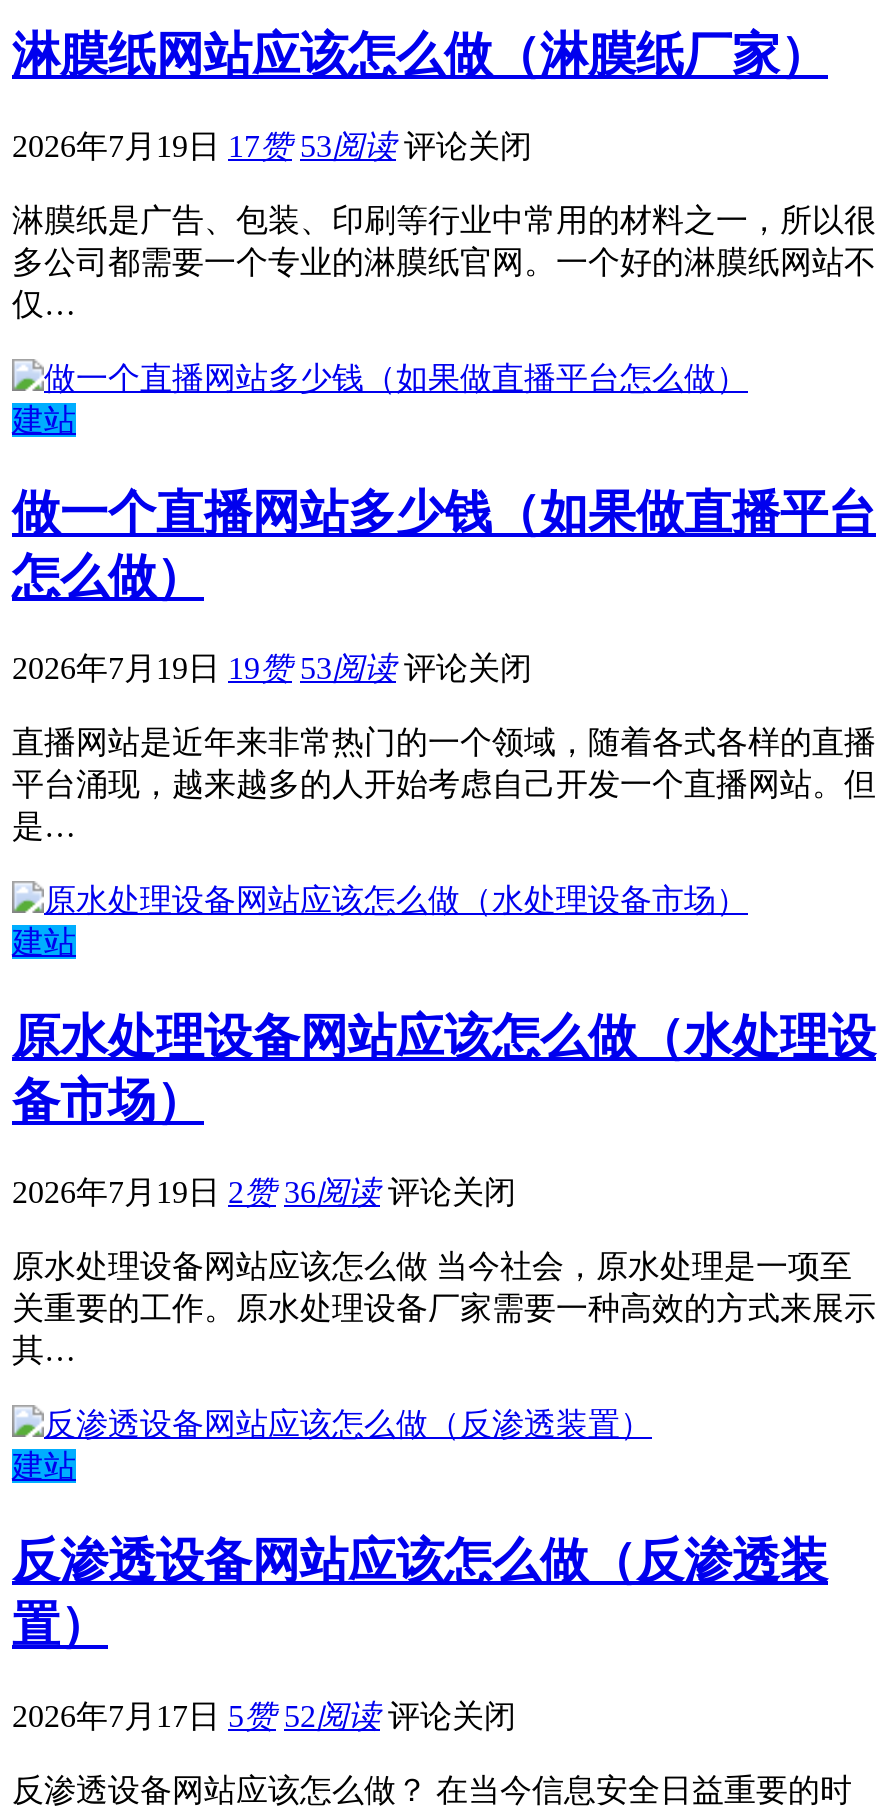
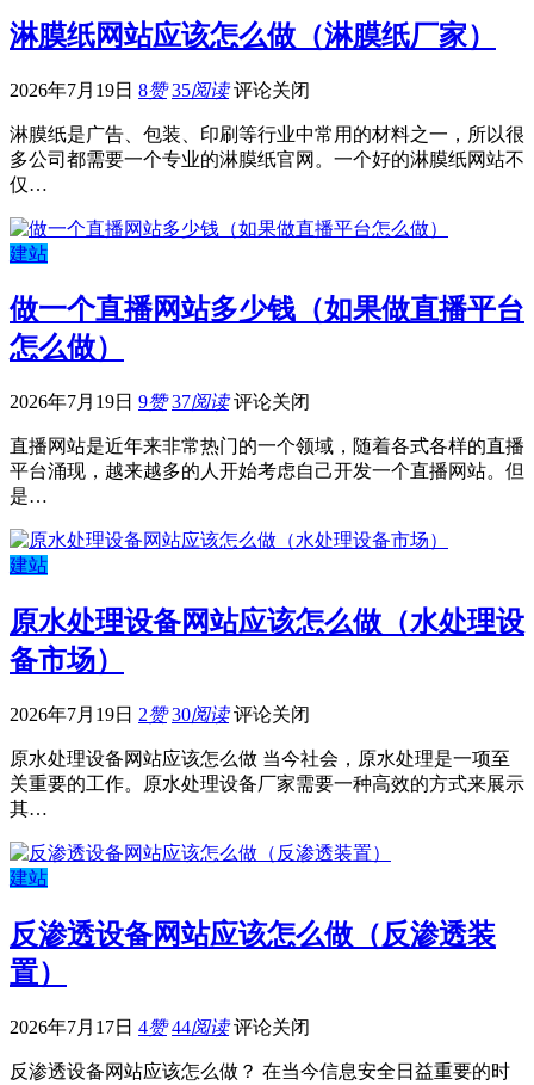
[12,128,532,162] 2026年7月19日17赞 53阅读 评论关闭 -> [10,79,310,100] 2026年7月19日8赞 35阅读 评论关闭
[12,652,532,686] 2026年7月19日19赞 53阅读 评论关闭 -> [10,392,310,412] 2026年7月19日9赞 37阅读 评论关闭
[12,1175,516,1209] 2026年7月19日2赞 36阅读 评论关闭 -> [10,704,310,725] 2026年7月19日2赞 30阅读 评论关闭
[12,1699,516,1733] 2026年7月17日5赞 52阅读 评论关闭 -> [10,1017,310,1037] 2026年7月17日4赞 44阅读 评论关闭

